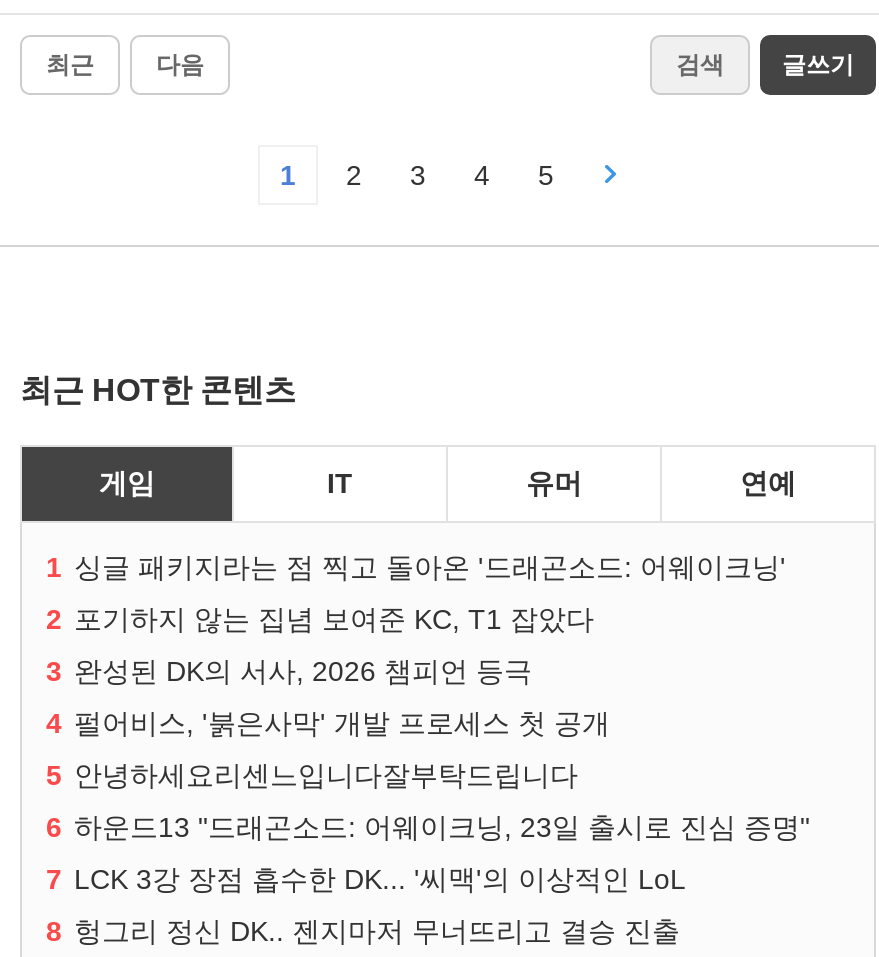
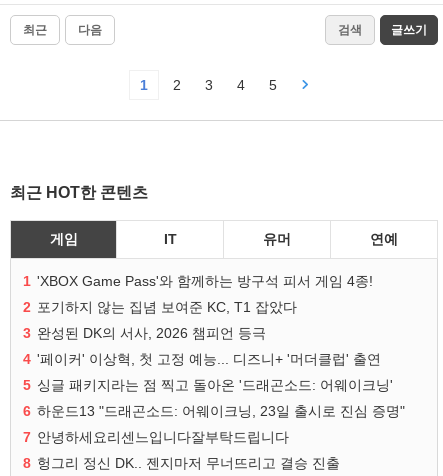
[46,551,786,583] 1 싱글 패키지라는 점 찍고 돌아온 '드래곤소드: 어웨이크닝' -> [23,273,373,289] 1 'XBOX Game Pass'와 함께하는 방구석 피서 게임 4종!
[46,707,610,739] 4 펄어비스, '붉은사막' 개발 프로세스 첫 공개 -> [23,351,381,367] 4 '페이커' 이상혁, 첫 고정 예능... 디즈니+ '머더클럽' 출연
[46,759,578,791] 5 안녕하세요리센느입니다잘부탁드립니다 -> [23,377,393,393] 5 싱글 패키지라는 점 찍고 돌아온 '드래곤소드: 어웨이크닝'
[46,863,686,895] 7 LCK 3강 장점 흡수한 DK... '씨맥'의 이상적인 LoL -> [23,429,289,445] 7 안녕하세요리센느입니다잘부탁드립니다

